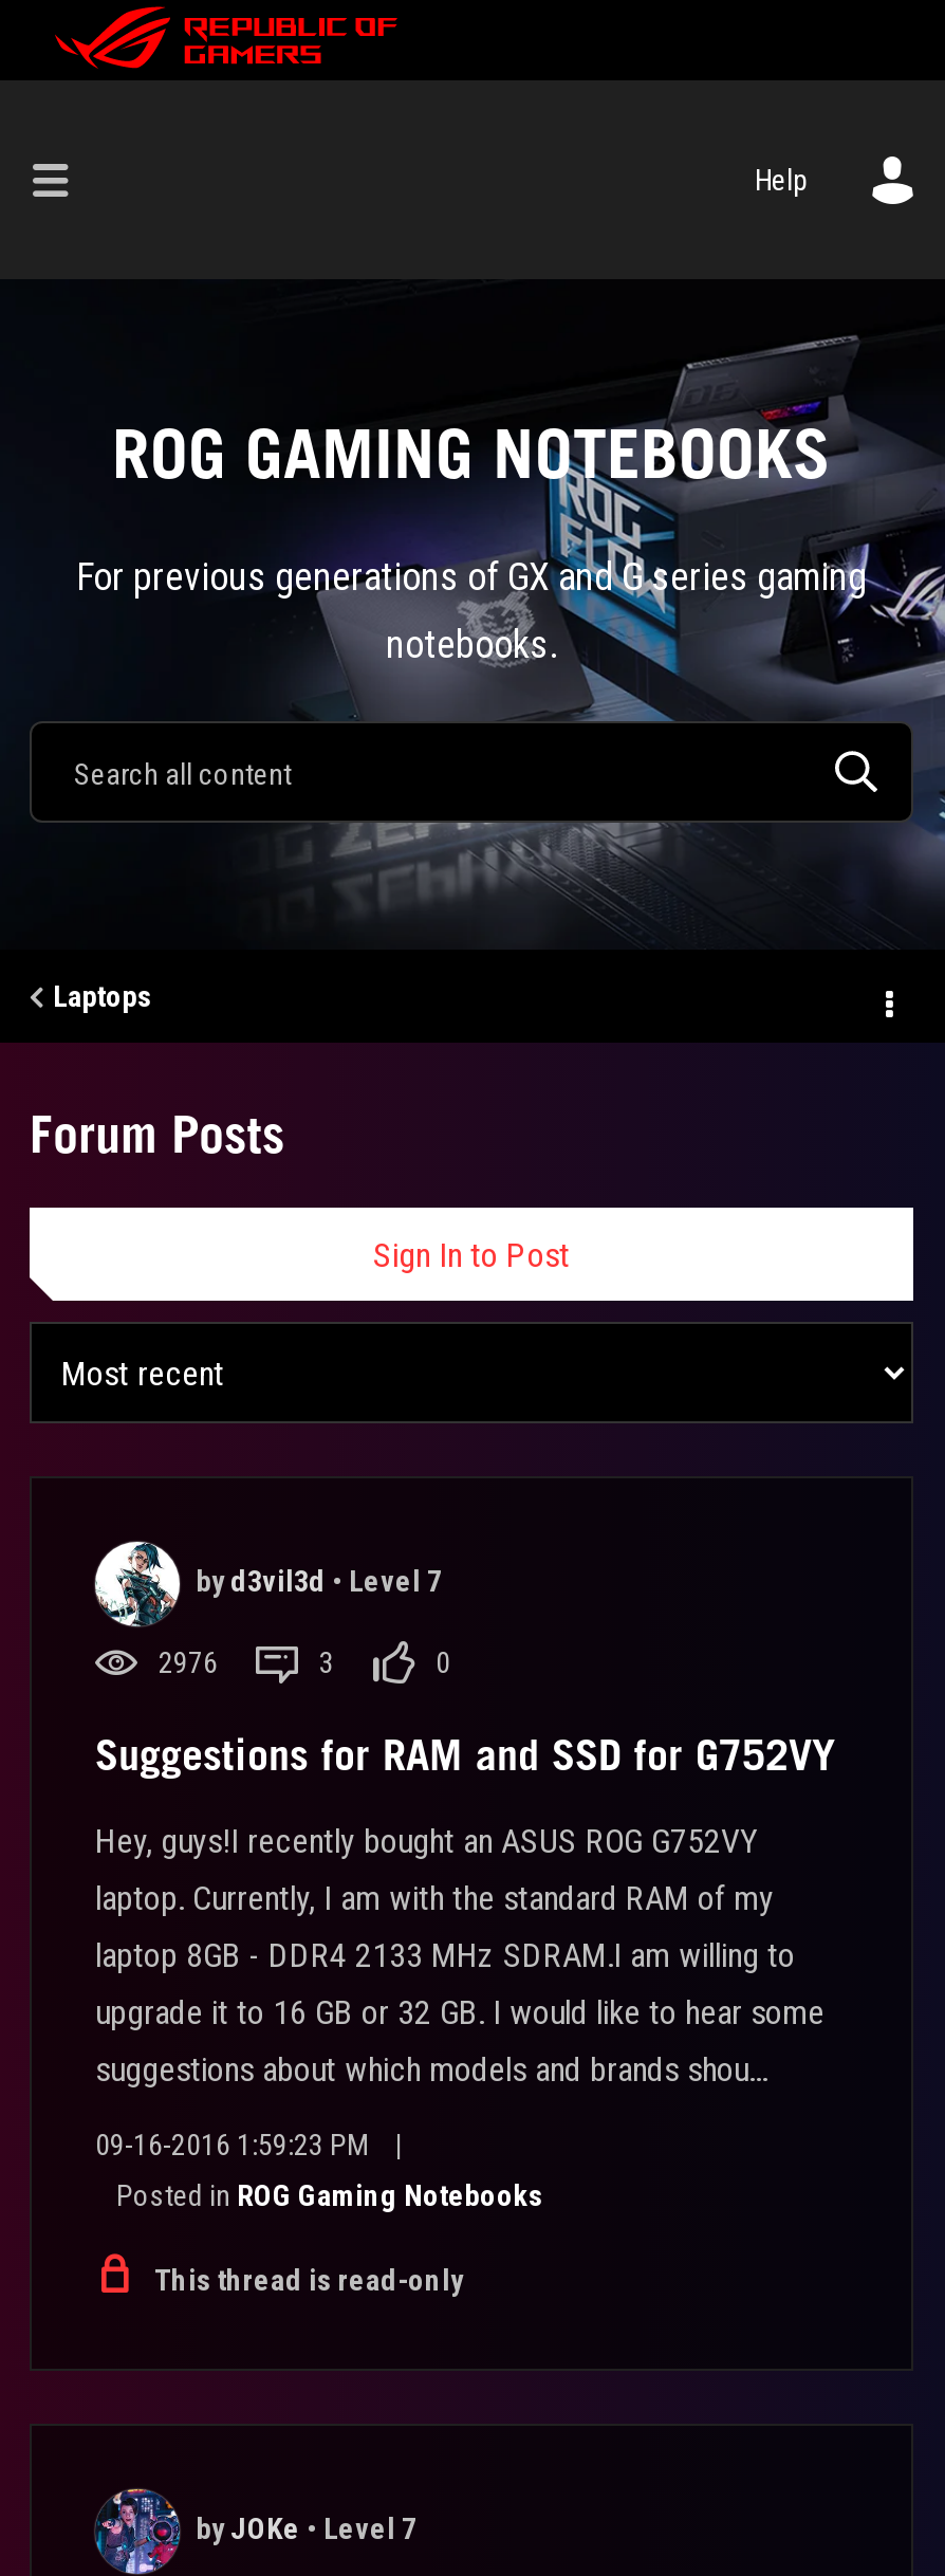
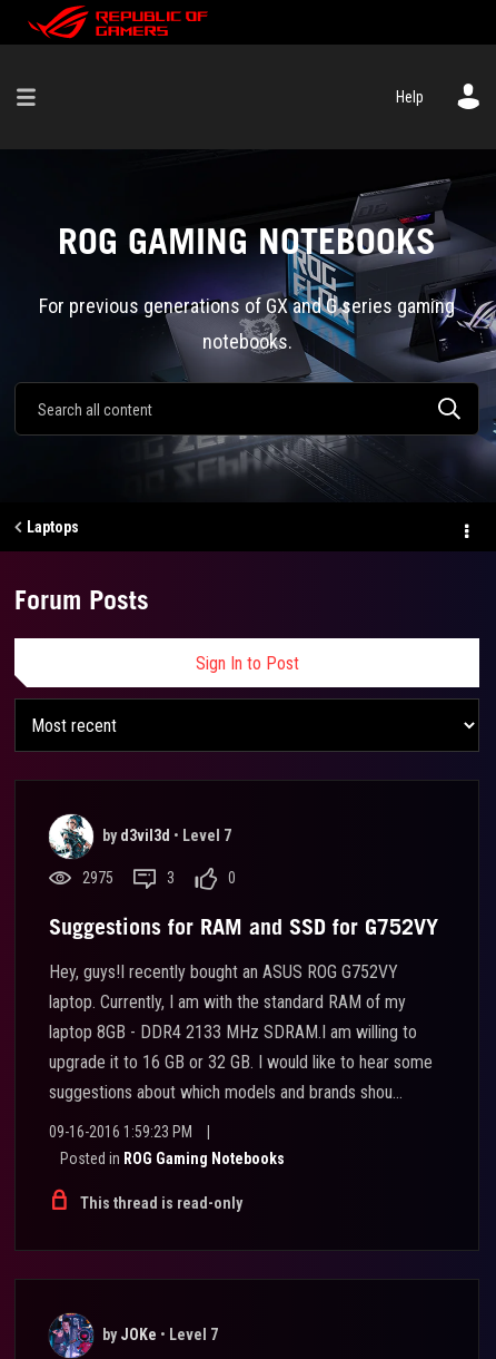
[159,1645,218,1679] 2976 -> [82,869,113,887] 2975

